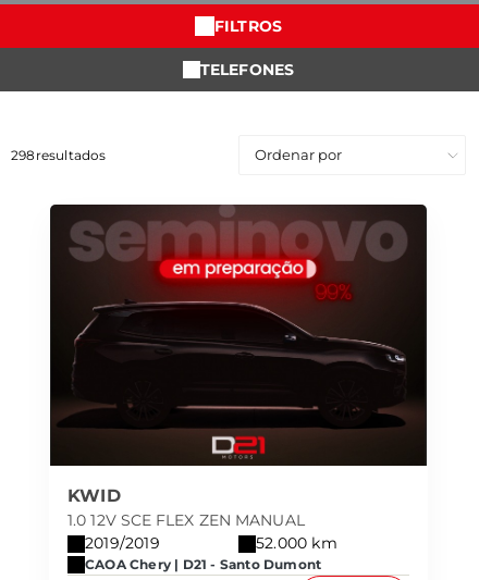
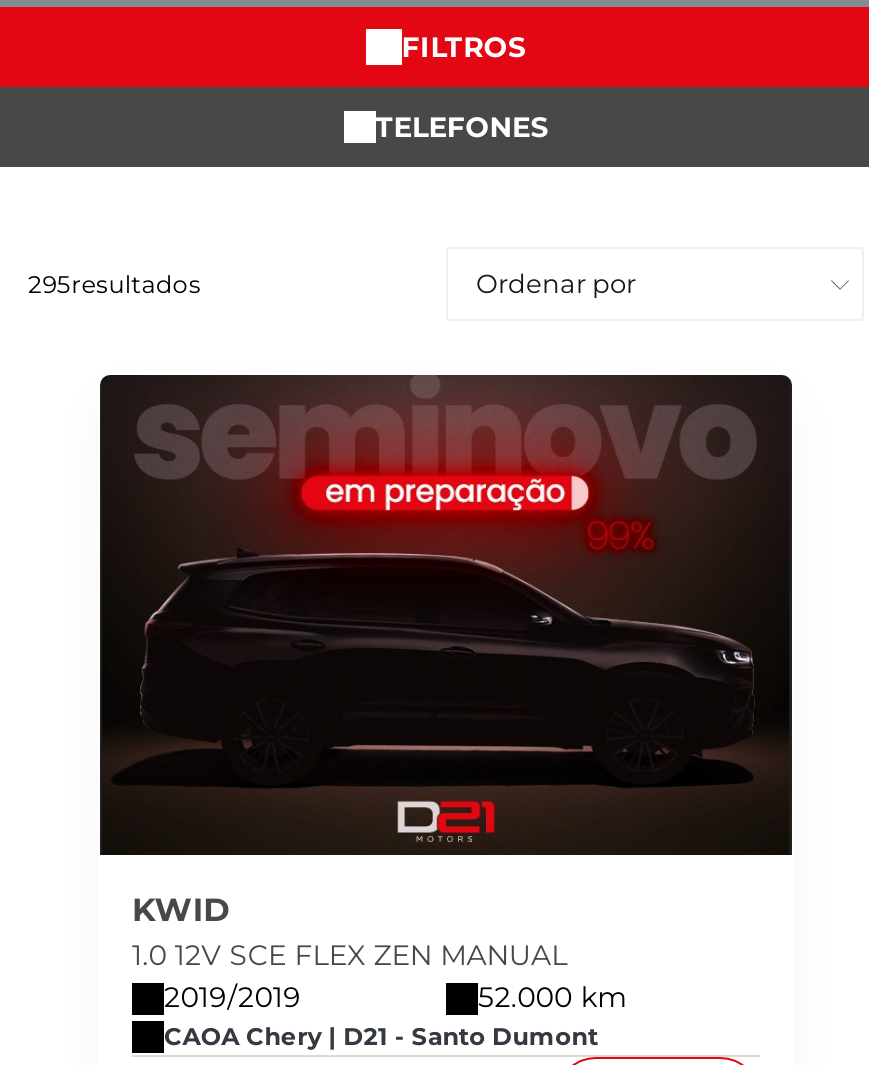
[11,146,106,163] 298resultados -> [28,268,201,298] 295resultados

